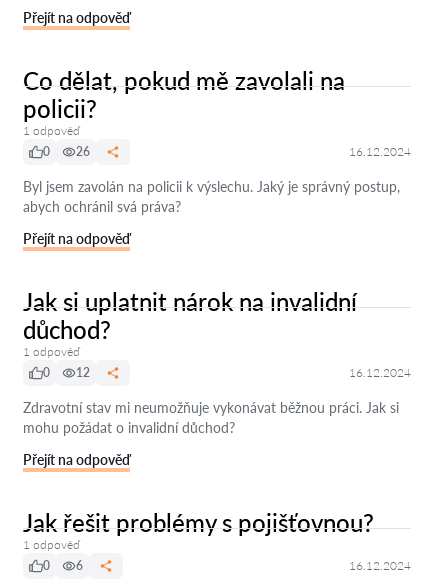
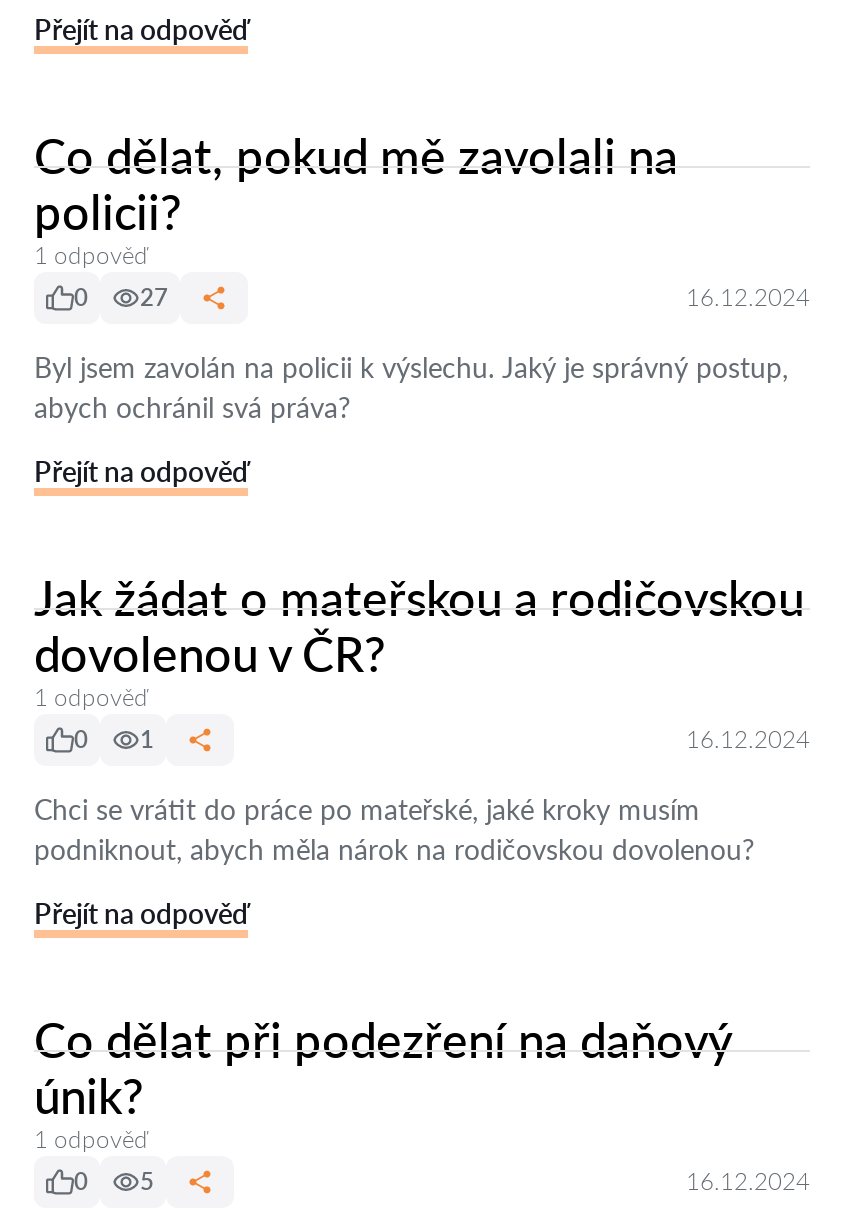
[43,144,90,159] 0 26 -> [74,282,168,312] 0 27
[23,287,357,344] Jak si uplatnit nárok na invalidní | důchod? -> [34,568,804,682] Jak žádat o mateřskou a rodičovskou | dovolenou v ČR?
[43,365,90,380] 0 12 -> [74,724,154,754] 0 1
[23,399,399,436] Zdravotní stav mi neumožňuje vykonávat běžnou práci. Jak si | mohu požádat o invalidní důchod? -> [34,792,754,866] Chci se vrátit do práce po mateřské, jaké kroky musím | podniknout, abych měla nárok na rodičovskou dovolenou?
[23,508,374,537] Jak řešit problémy s pojišťovnou? -> [34,1010,730,1124] Co dělat při podezření na daňový | únik?
[43,558,83,573] 0 6 -> [74,1166,154,1196] 0 5

